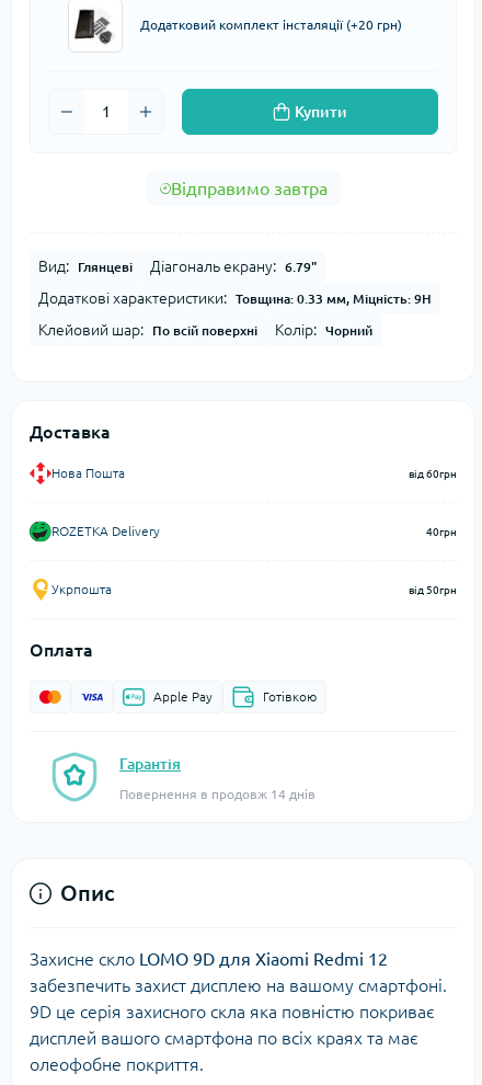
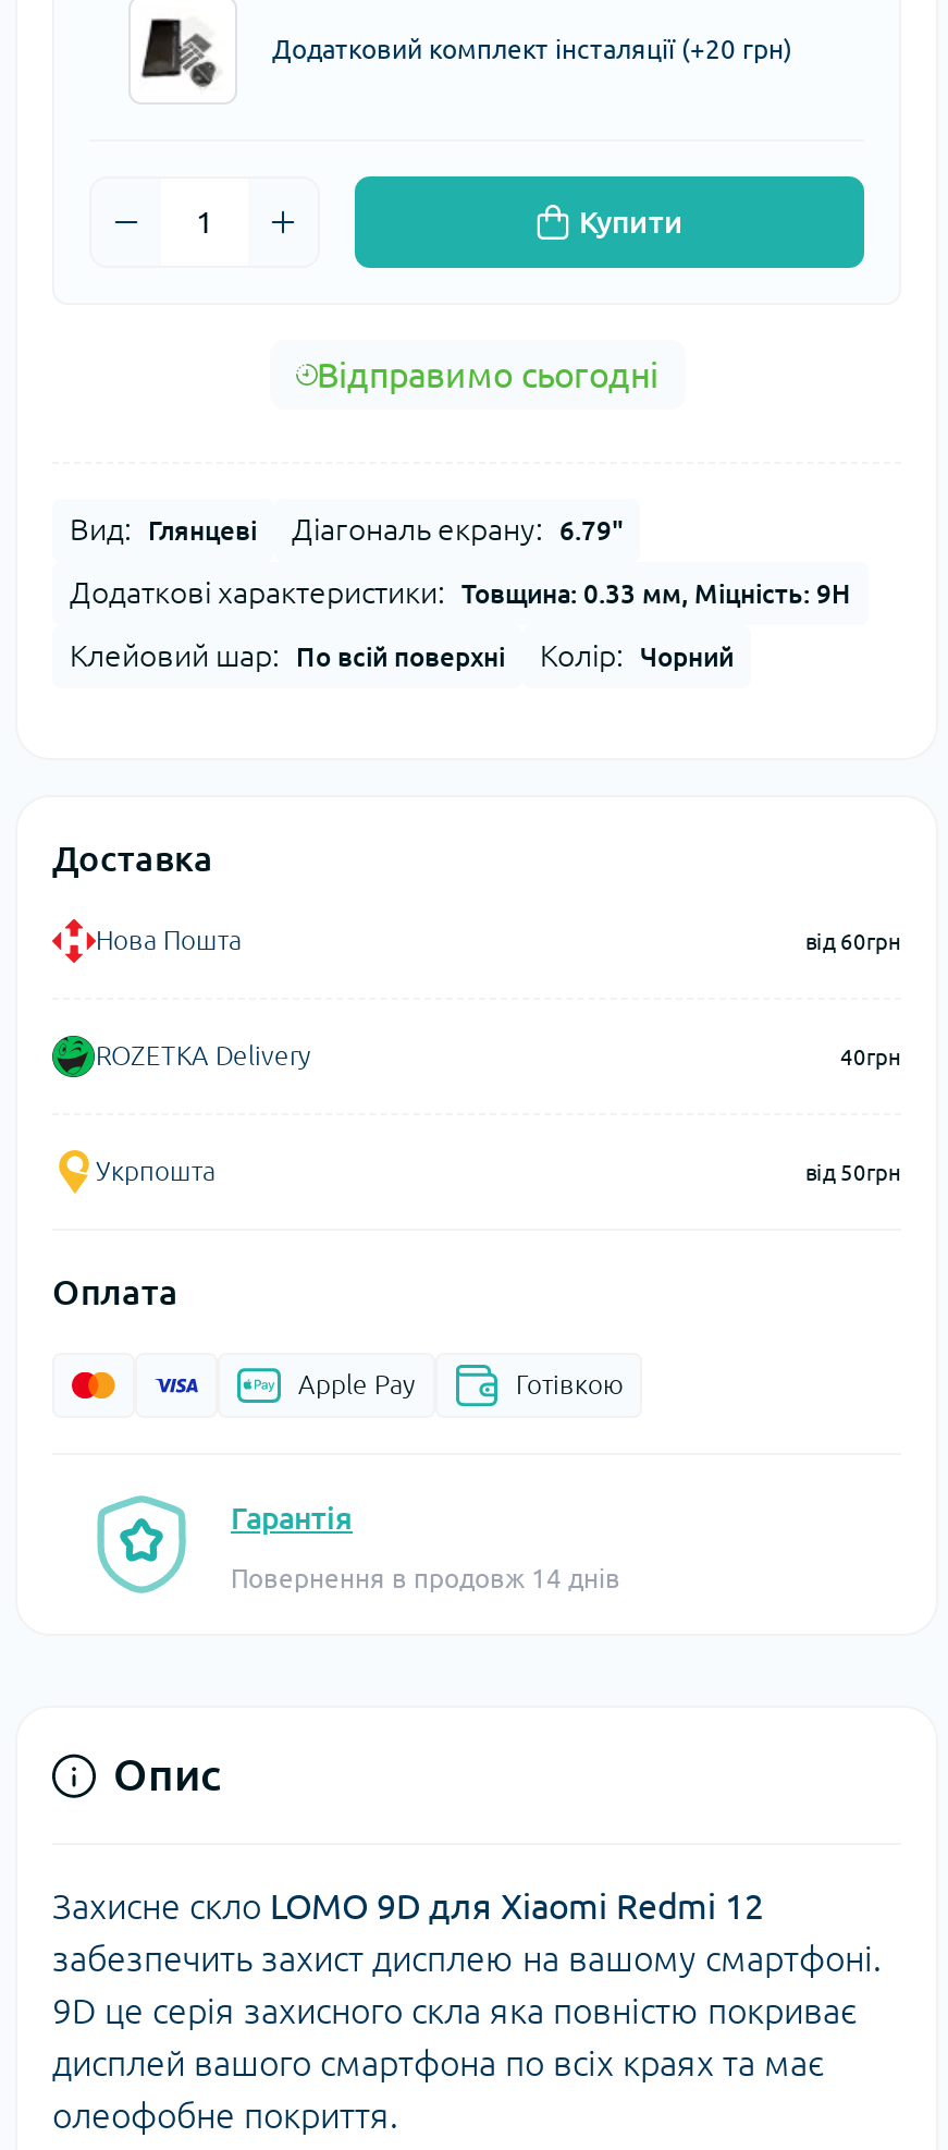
[170,179,327,198] Відправимо завтра -> [317,355,658,394] Відправимо сьогодні

